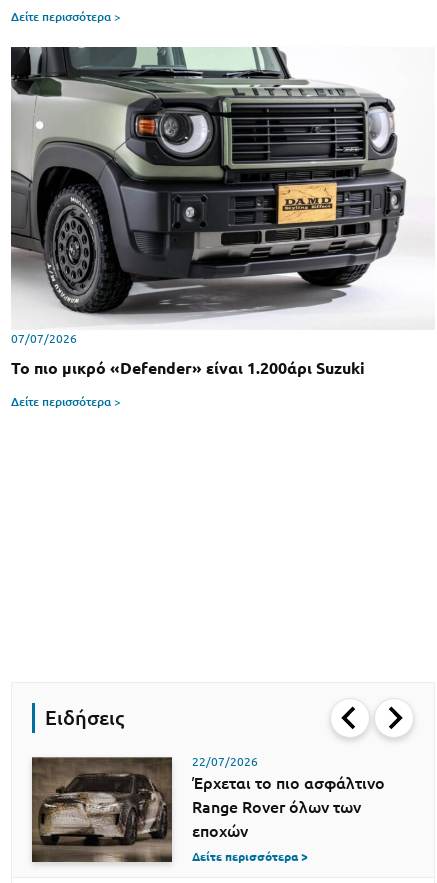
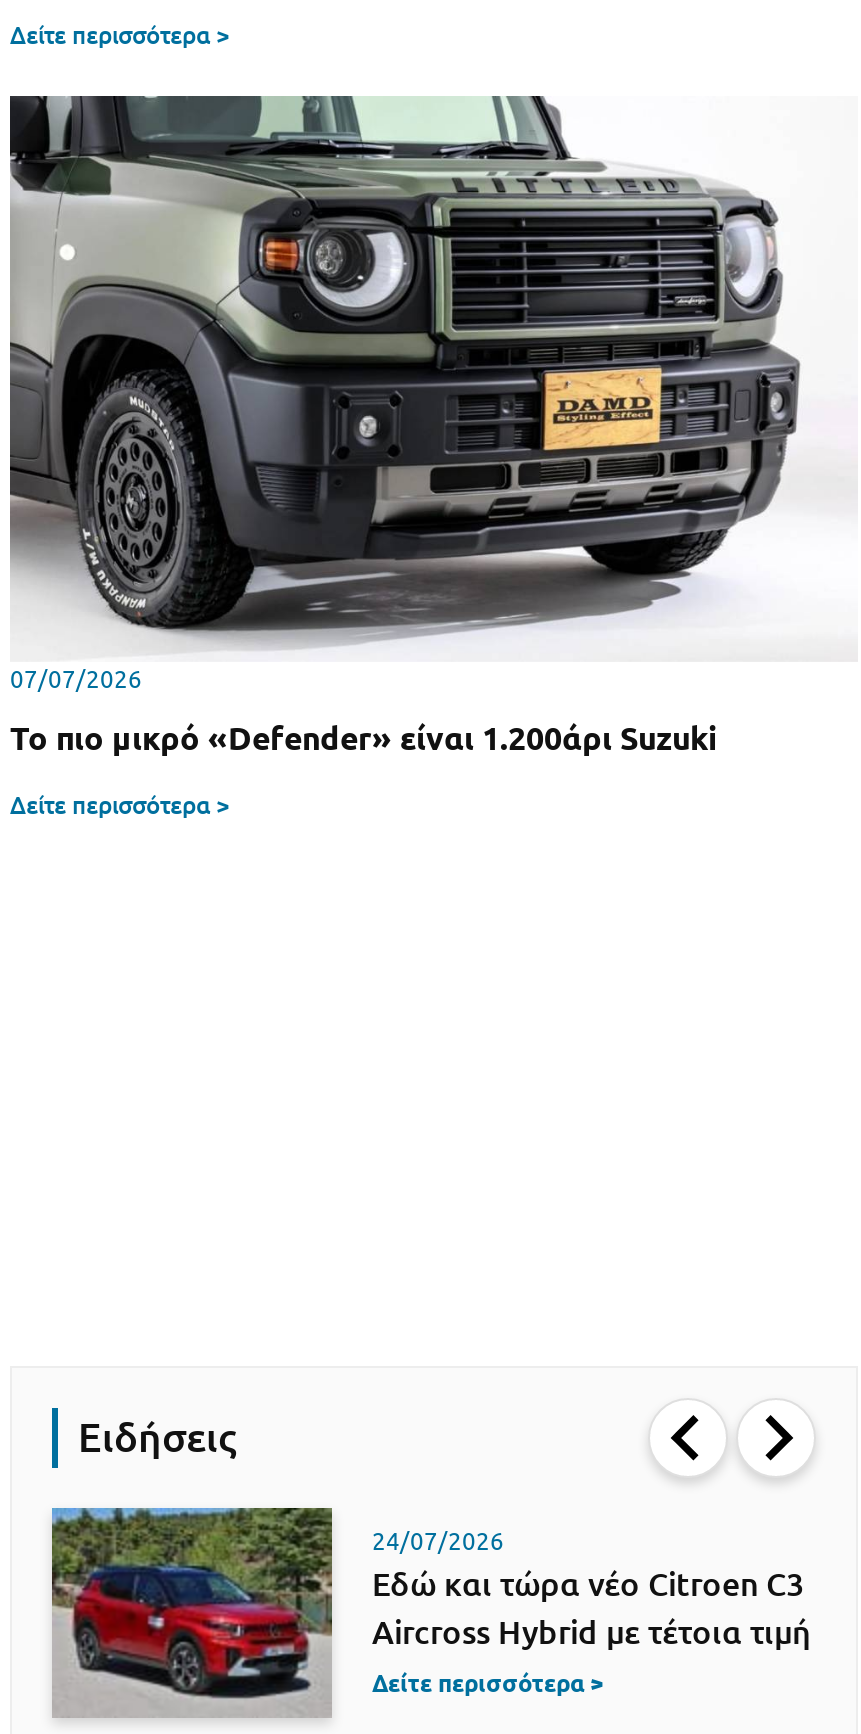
[32,755,385,874] [image] | 22/07/2026 | Έρχεται το πιο ασφάλτινο | Range Rover όλων των | εποχών -> [50,1507,810,1721] [image] | 24/07/2026 | Εδώ και τώρα νέο Citroen C3 | Aircross Hybrid με τέτοια τιμή

